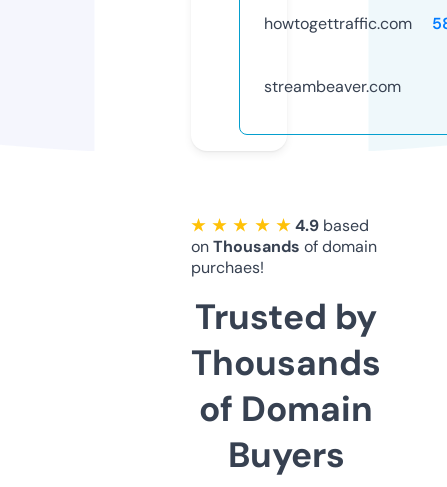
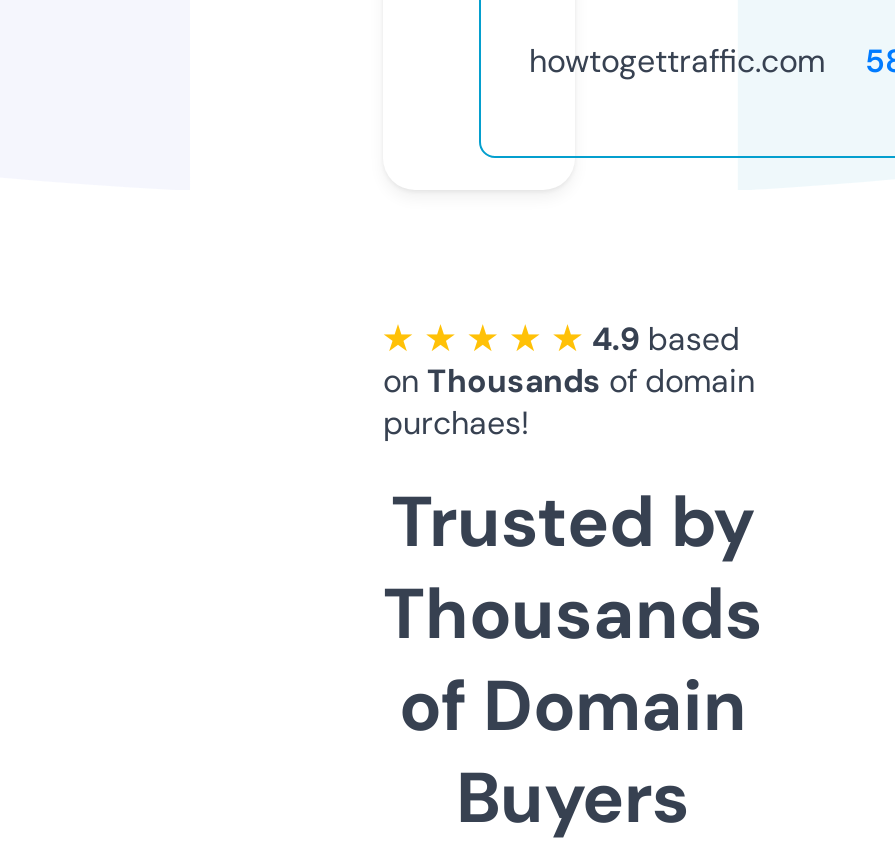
[264,76,401,97] streambeaver.com -> none

